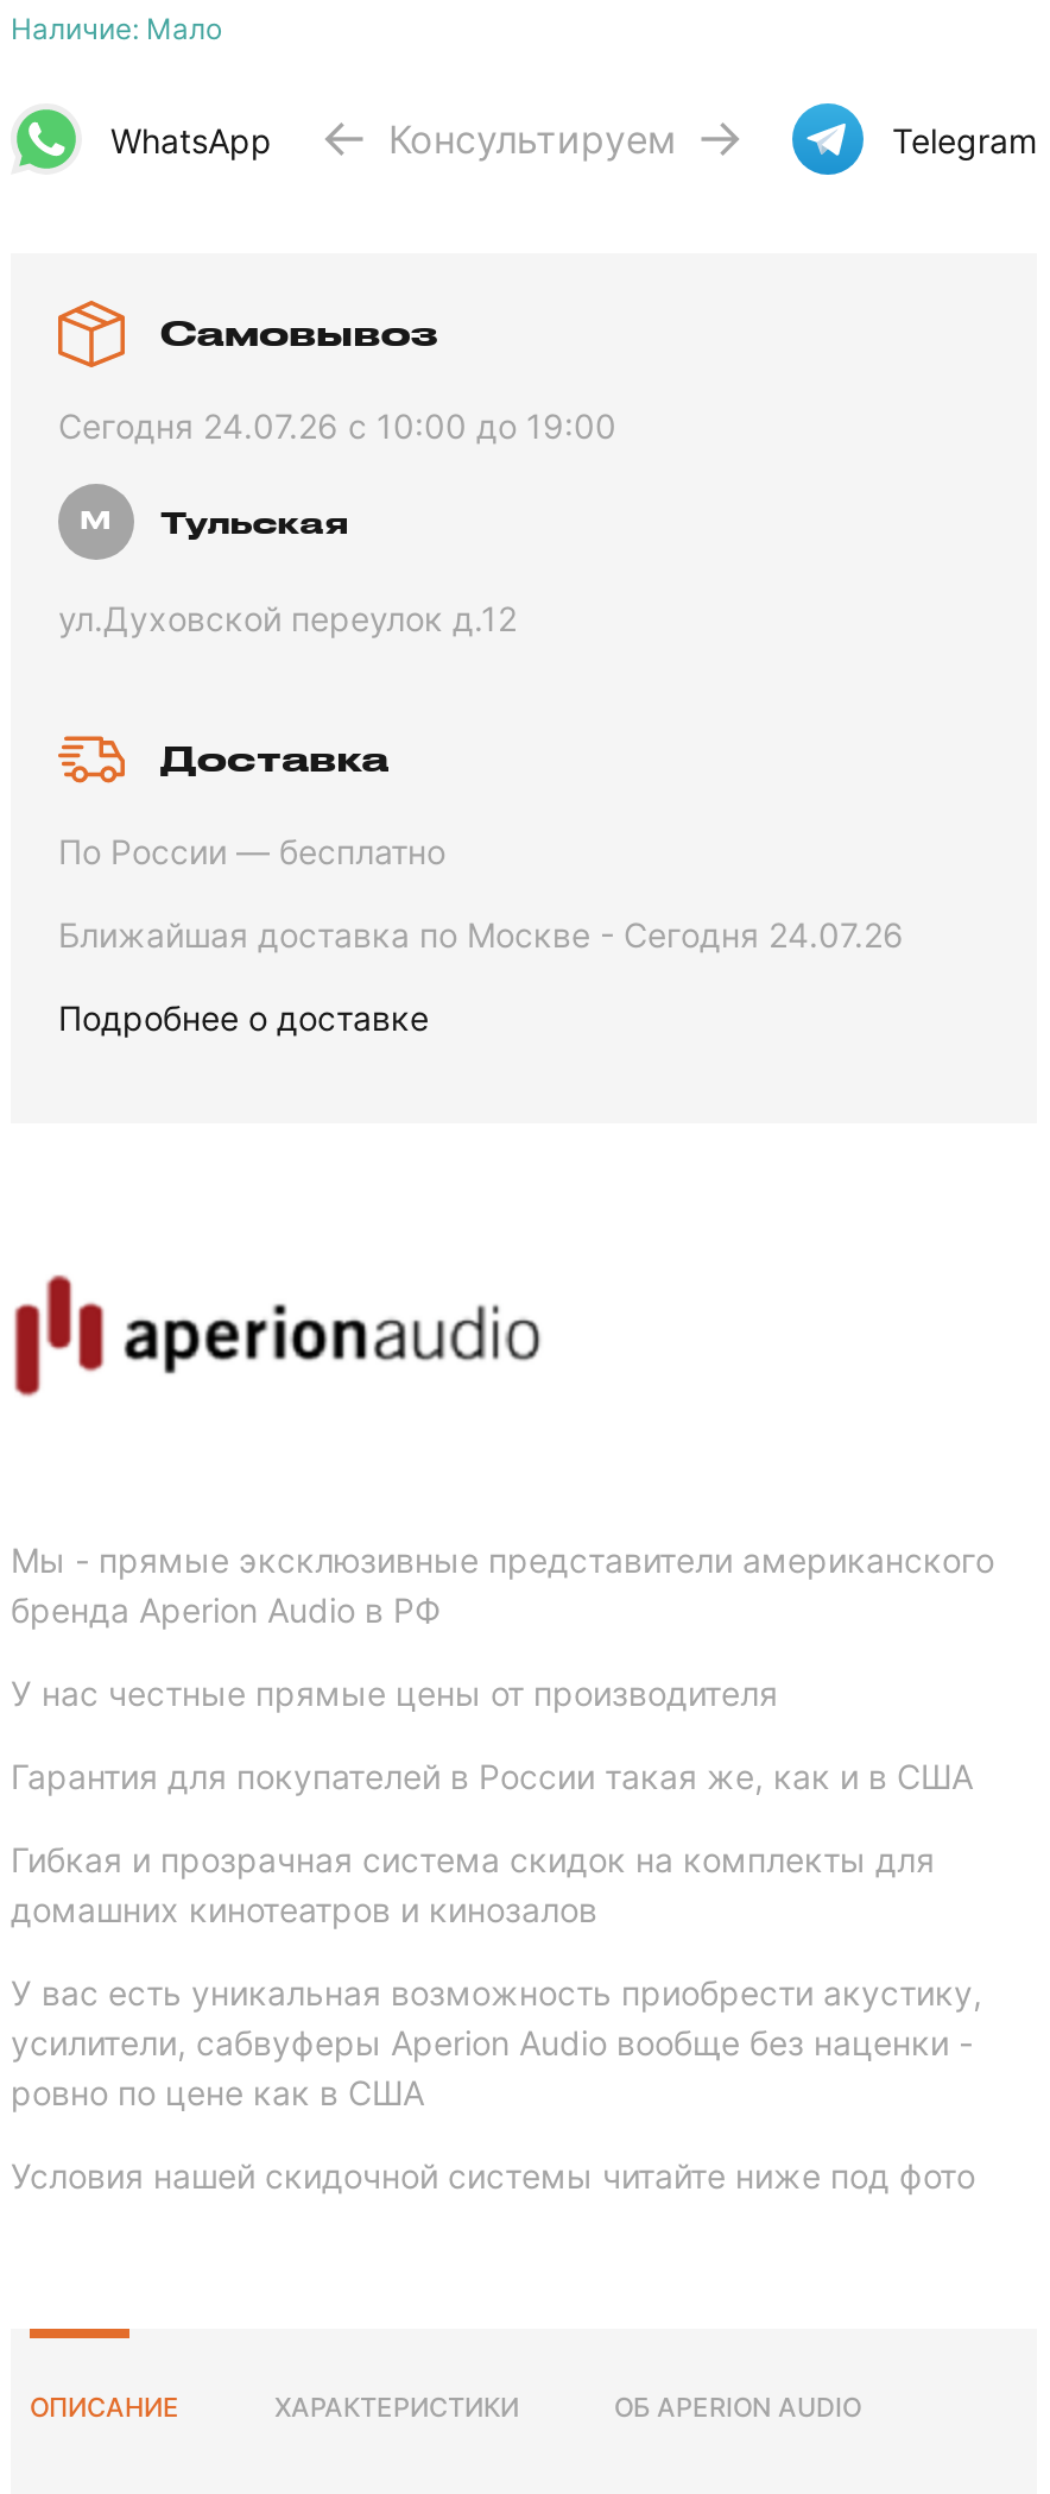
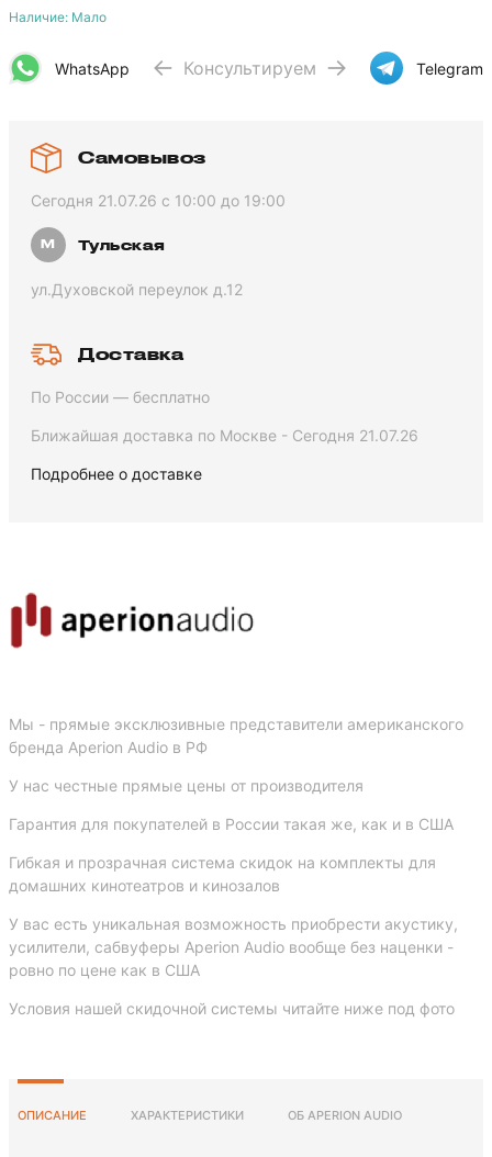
[58,405,616,445] Сегодня 24.07.26 с 10:00 до 19:00 -> [31,191,286,209] Сегодня 21.07.26 с 10:00 до 19:00
[58,914,904,954] Ближайшая доставка по Москве - Сегодня 24.07.26 -> [31,426,418,444] Ближайшая доставка по Москве - Сегодня 21.07.26

